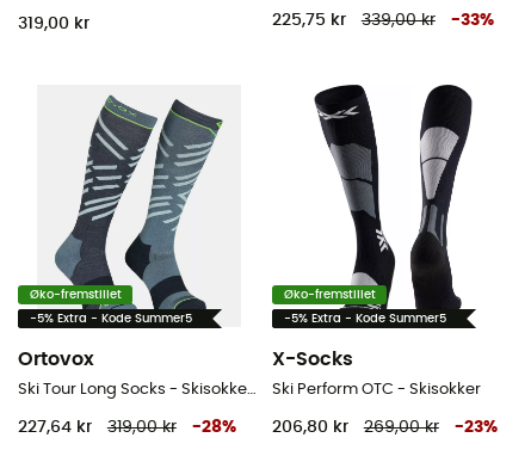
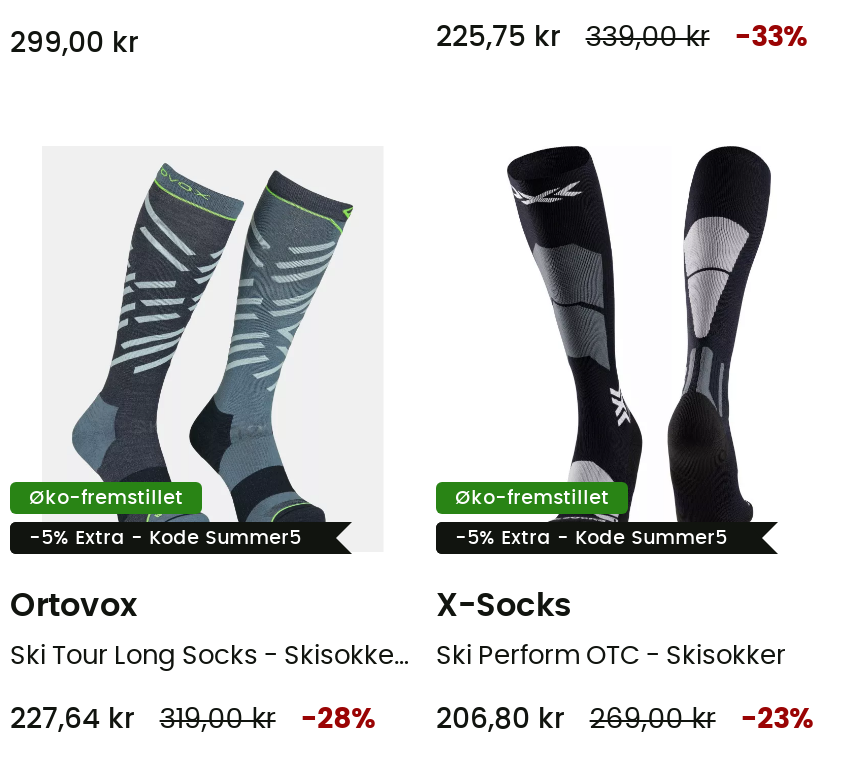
[18,16,89,33] 319,00 kr -> [10,31,138,59] 299,00 kr

